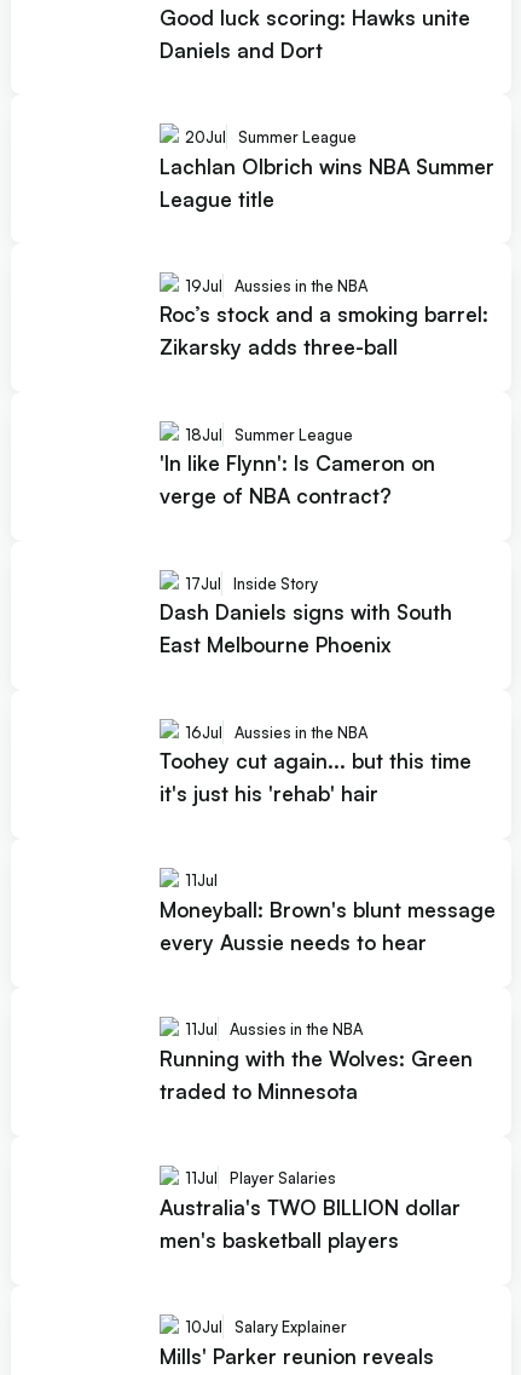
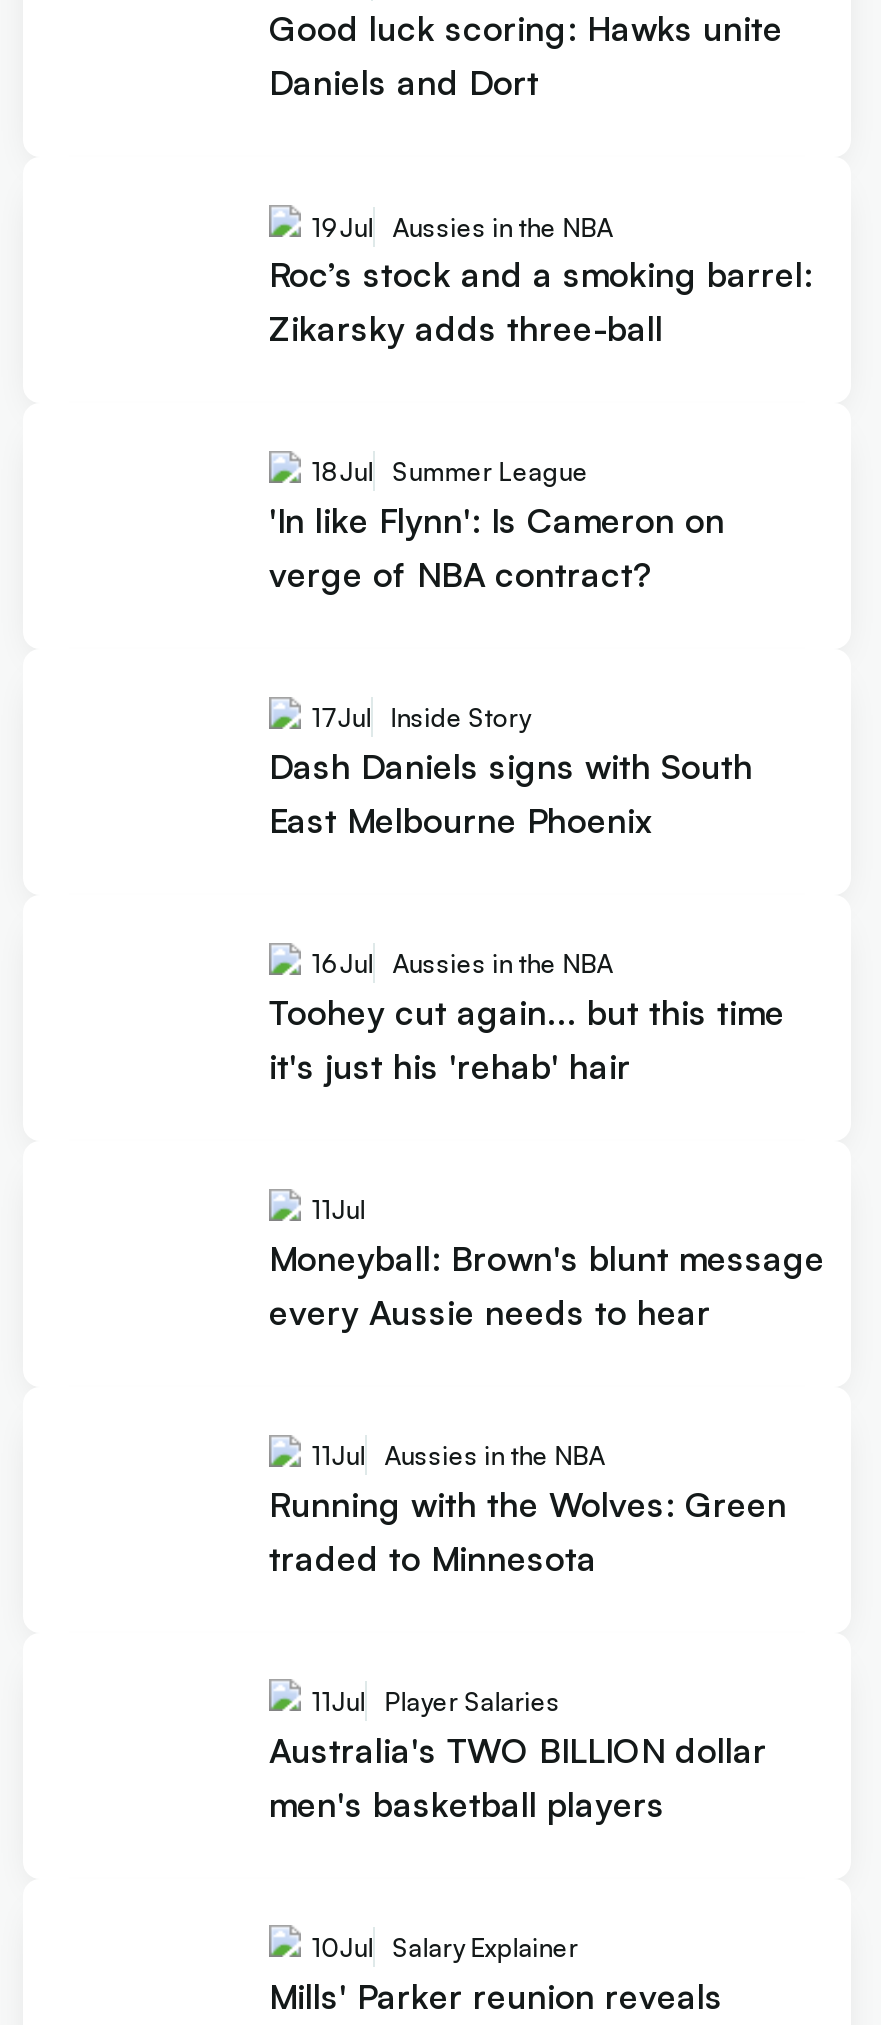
[159,127,494,211] 20Jul Summer League | Lachlan Olbrich wins NBA Summer | League title -> none

